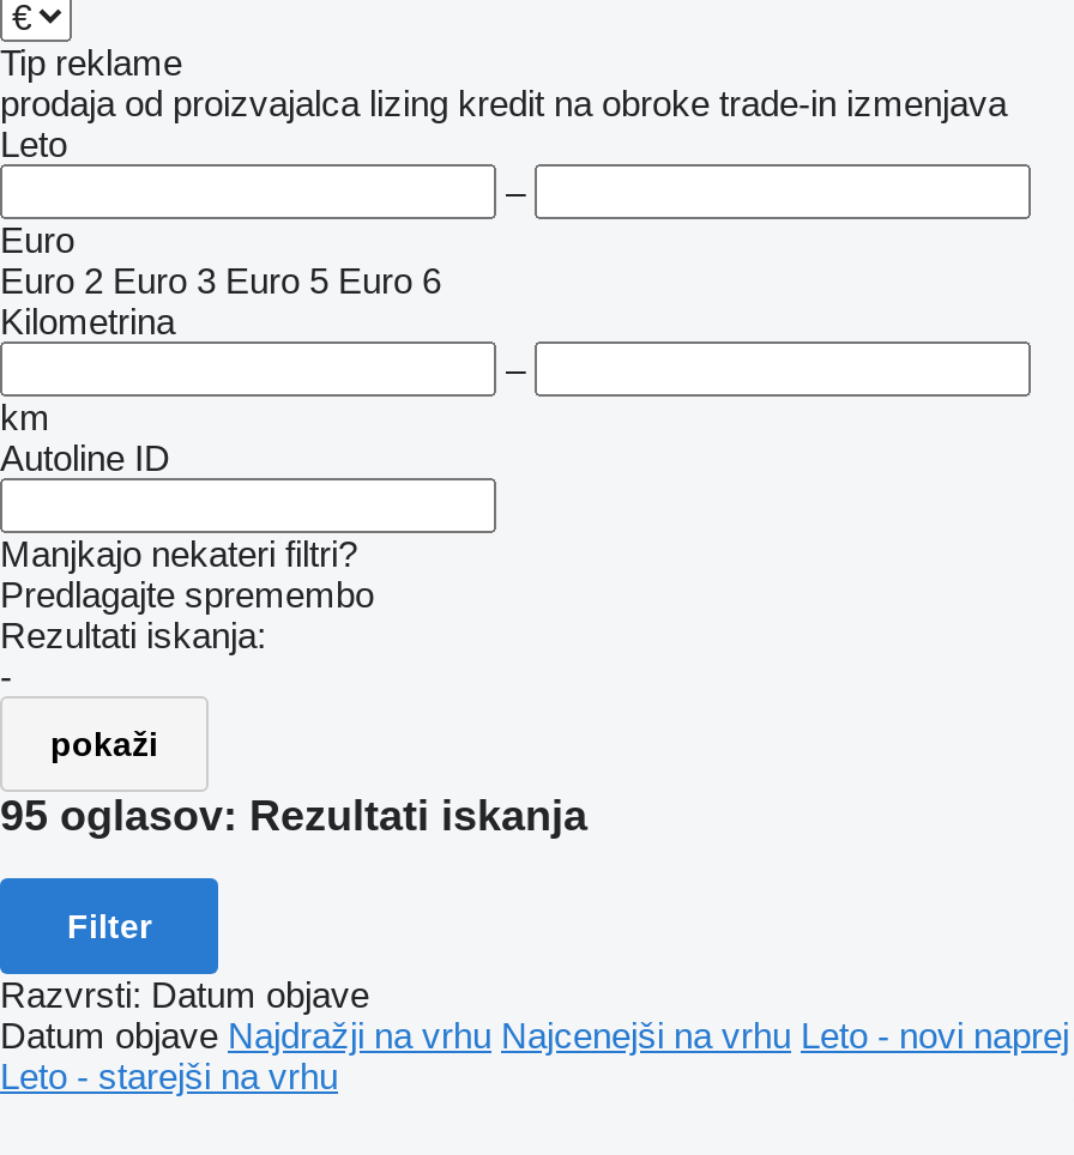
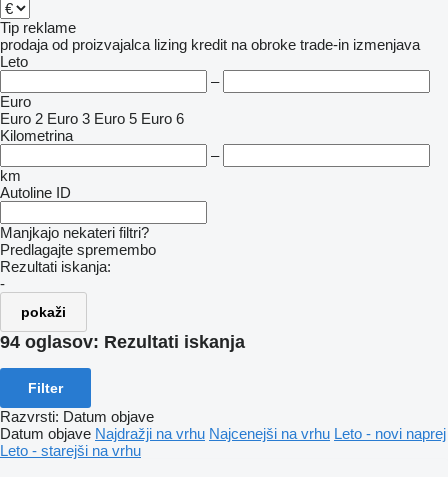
[0,792,587,840] 95 oglasov: Rezultati iskanja -> [0,332,245,352] 94 oglasov: Rezultati iskanja

